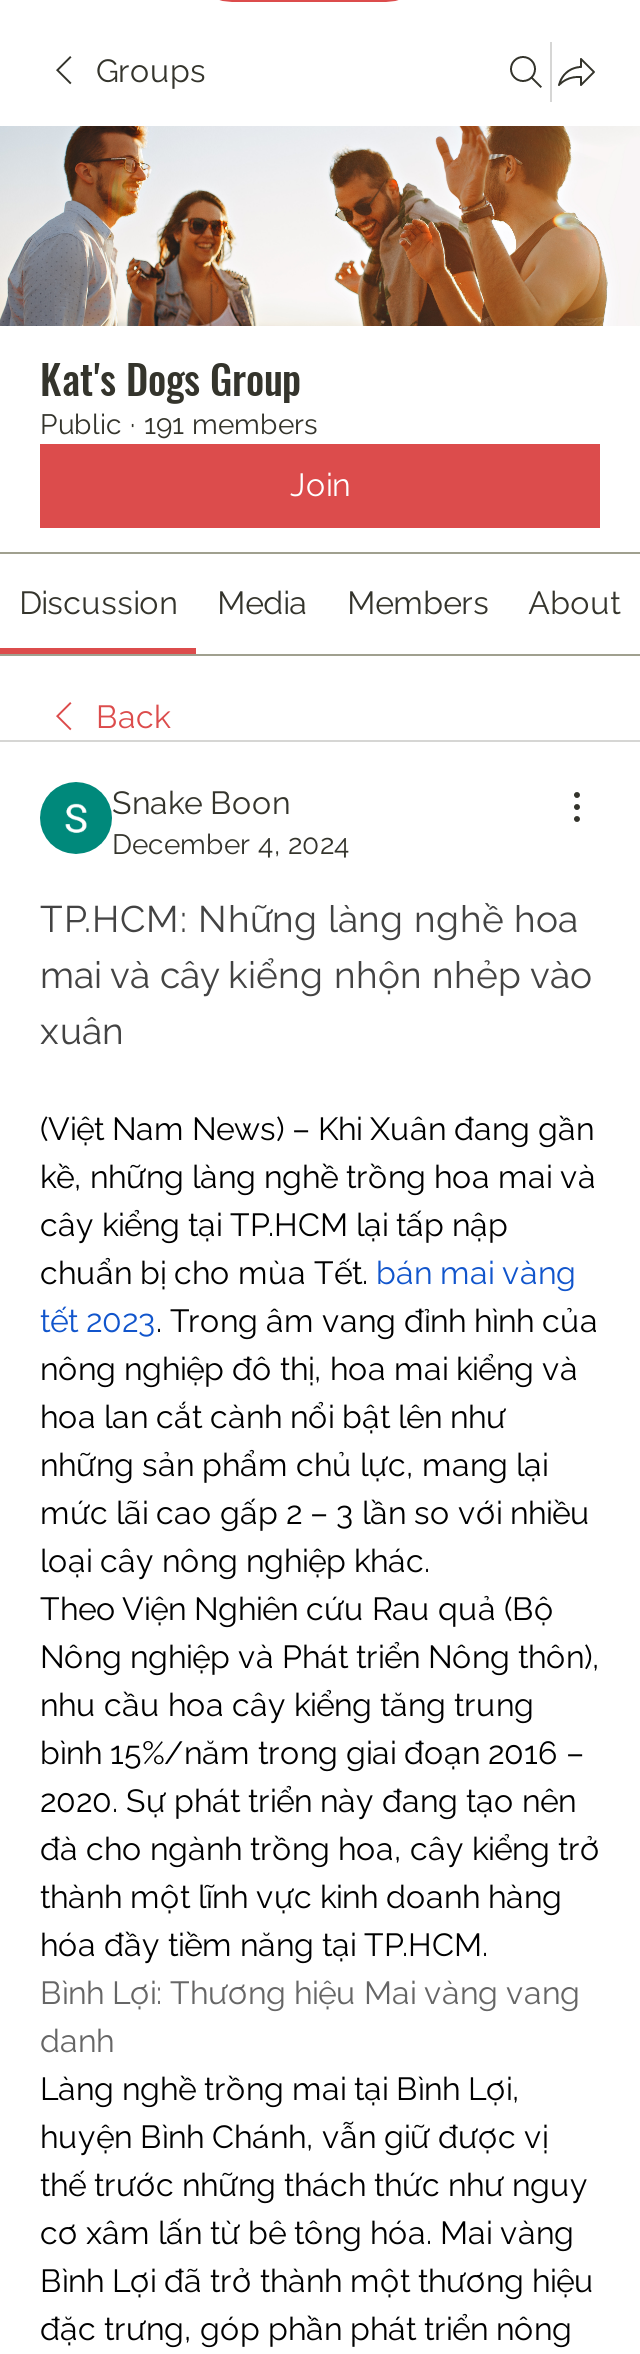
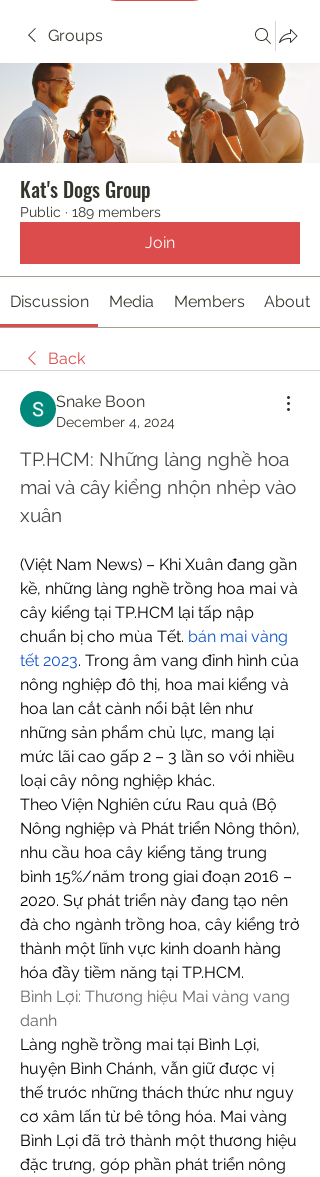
[40,408,318,440] Public · 191 members -> [20,204,161,220] Public · 189 members

